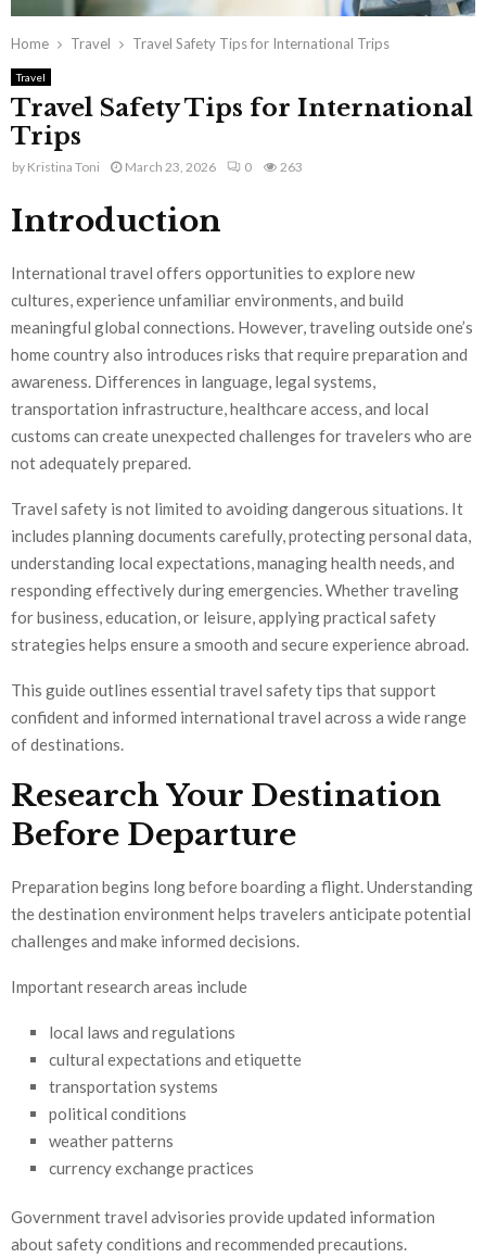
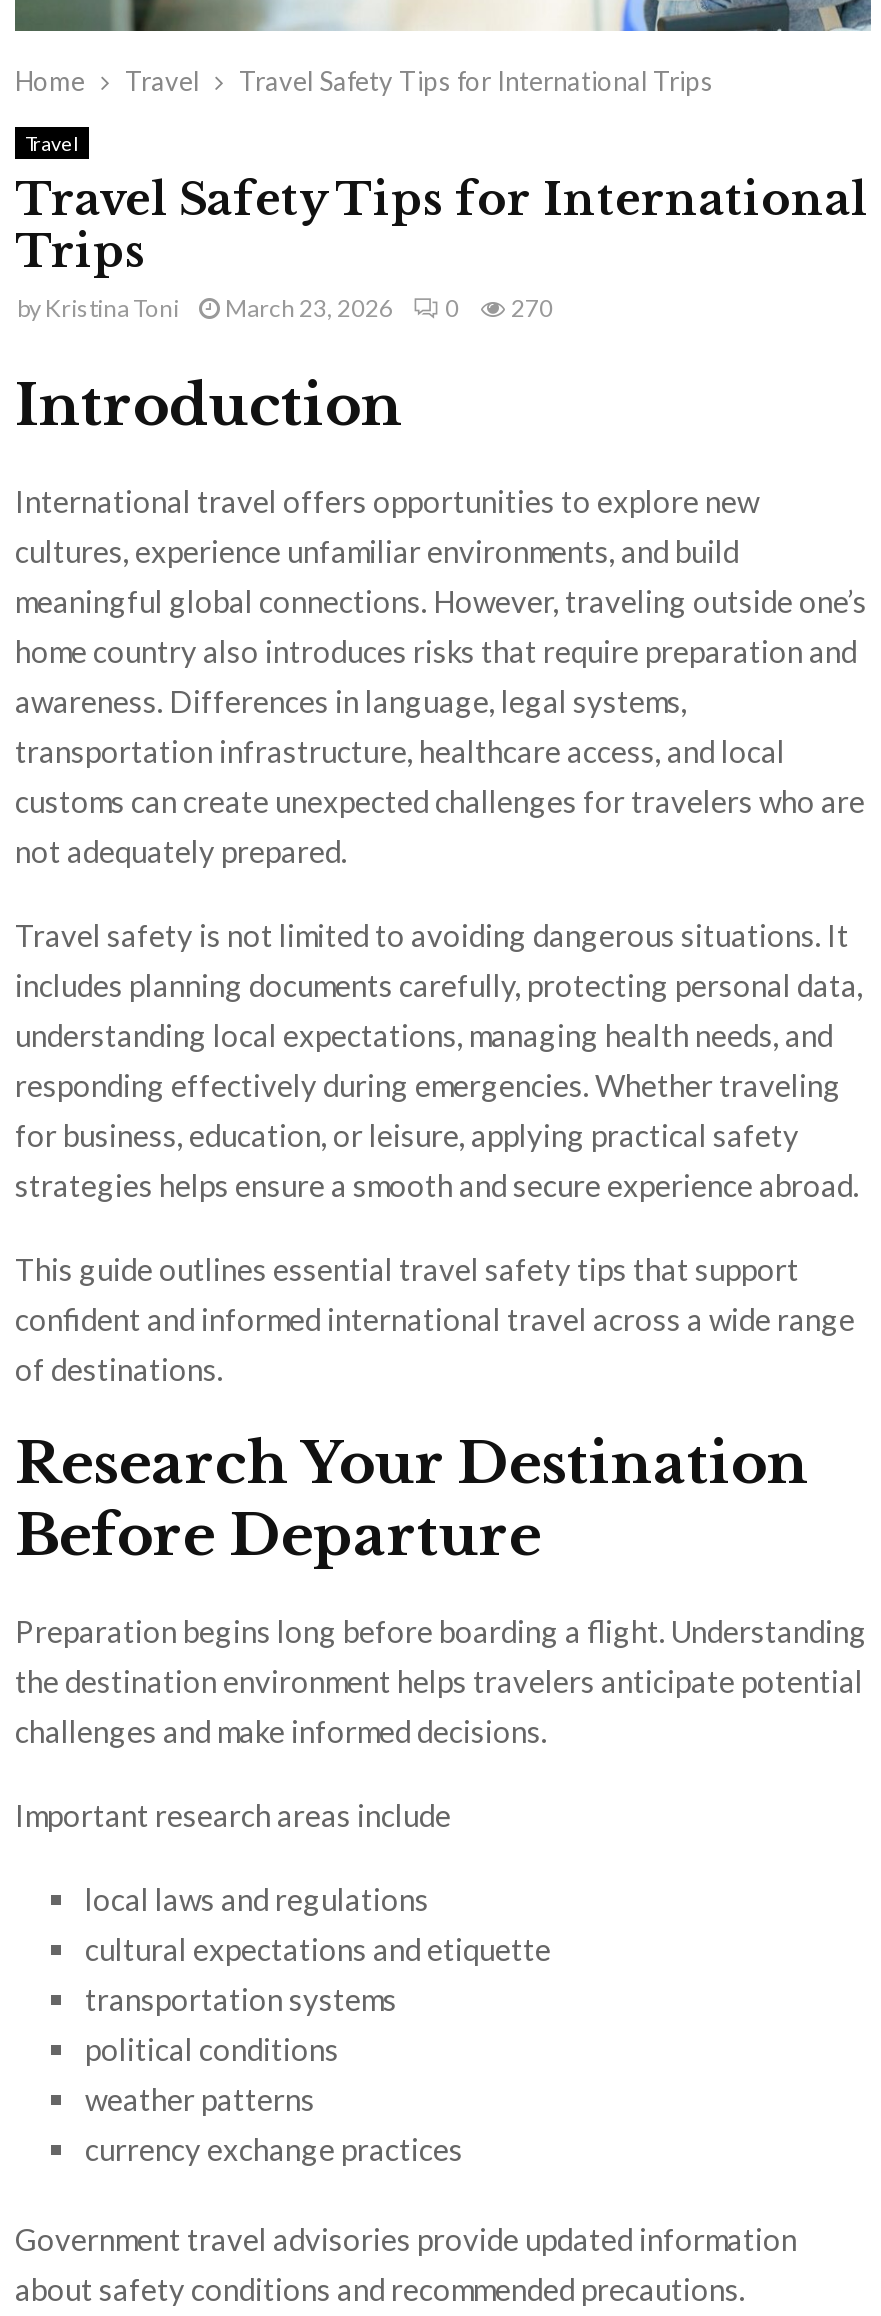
[12,159,303,175] by Kristina Toni March 23, 2026 0 263 -> [17,293,553,323] by Kristina Toni March 23, 2026 0 270

